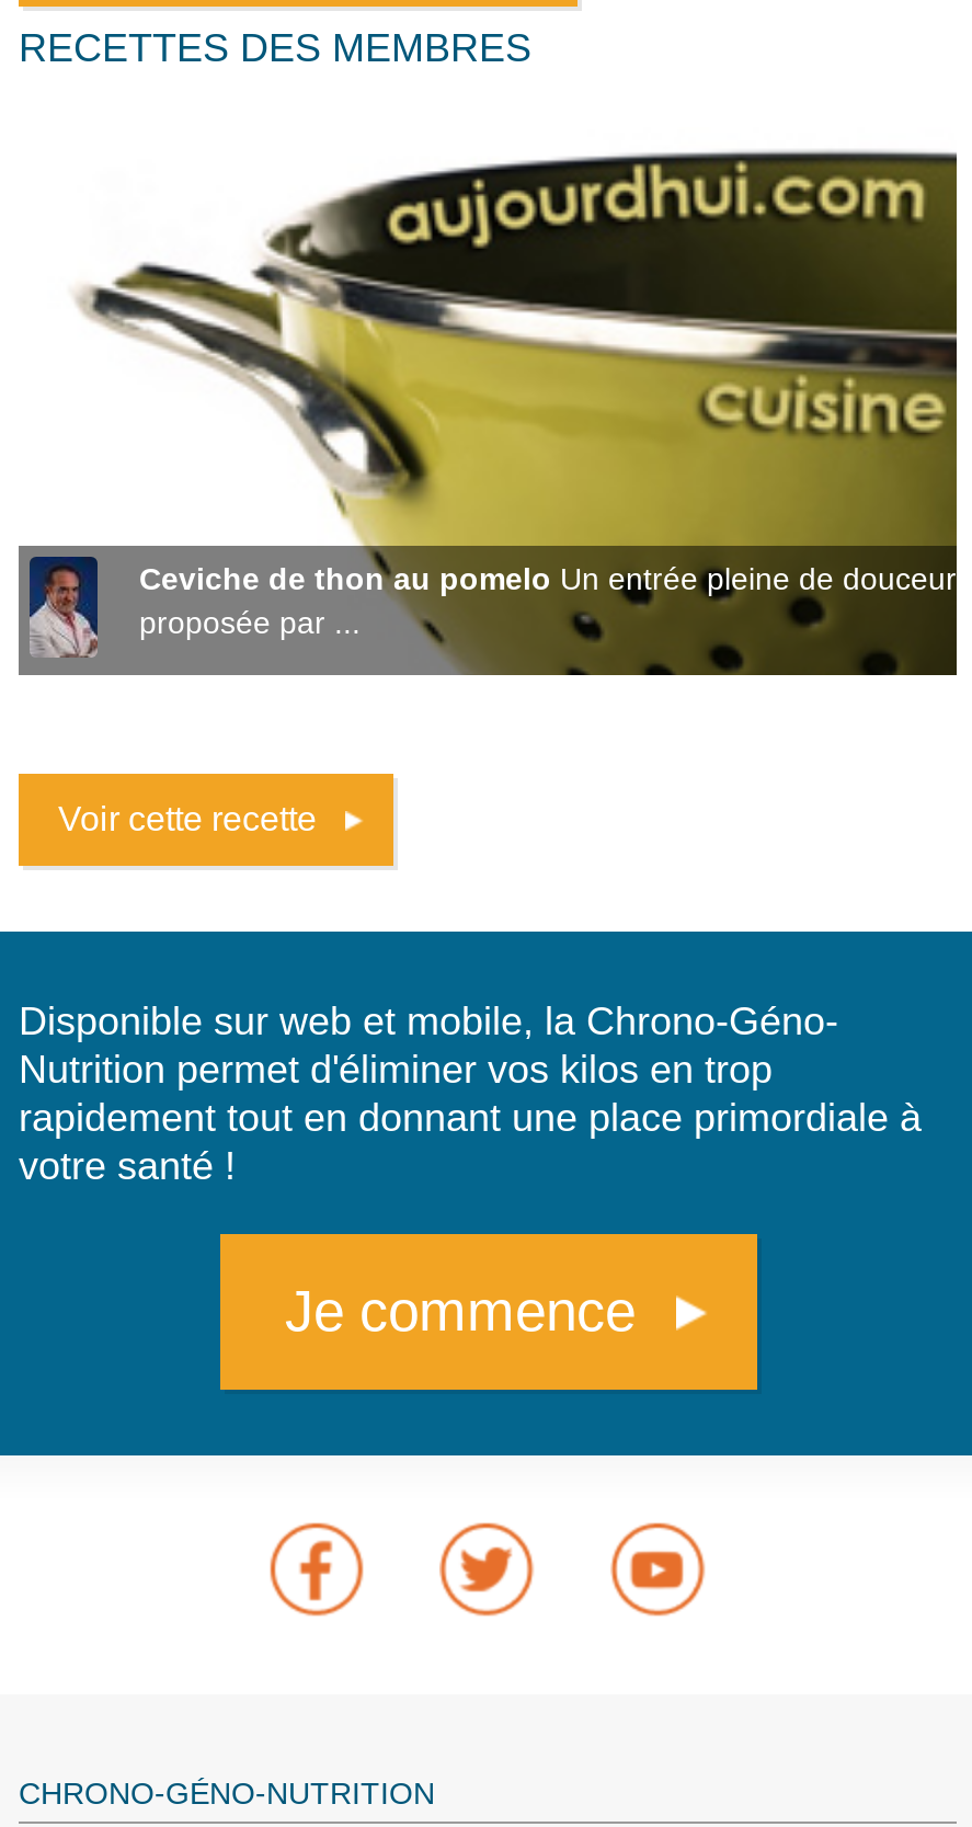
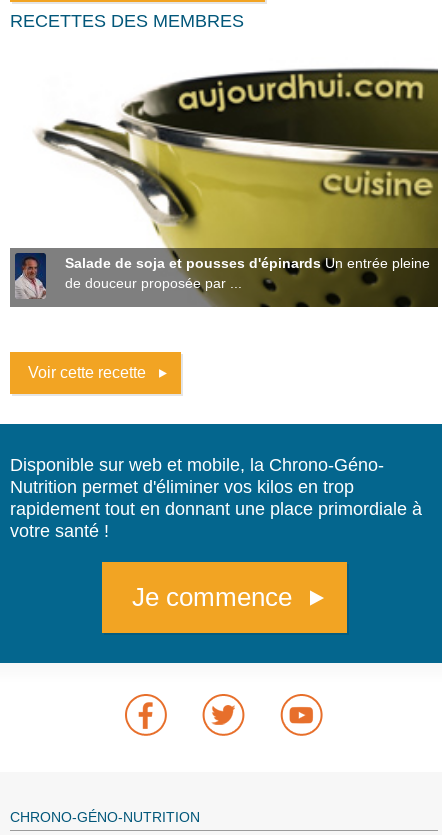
[139,561,957,640] Ceviche de thon au pomelo Un entrée pleine de douceur | proposée par ... -> [65,255,430,291] Salade de soja et pousses d'épinards Un entrée pleine | de douceur proposée par ...

